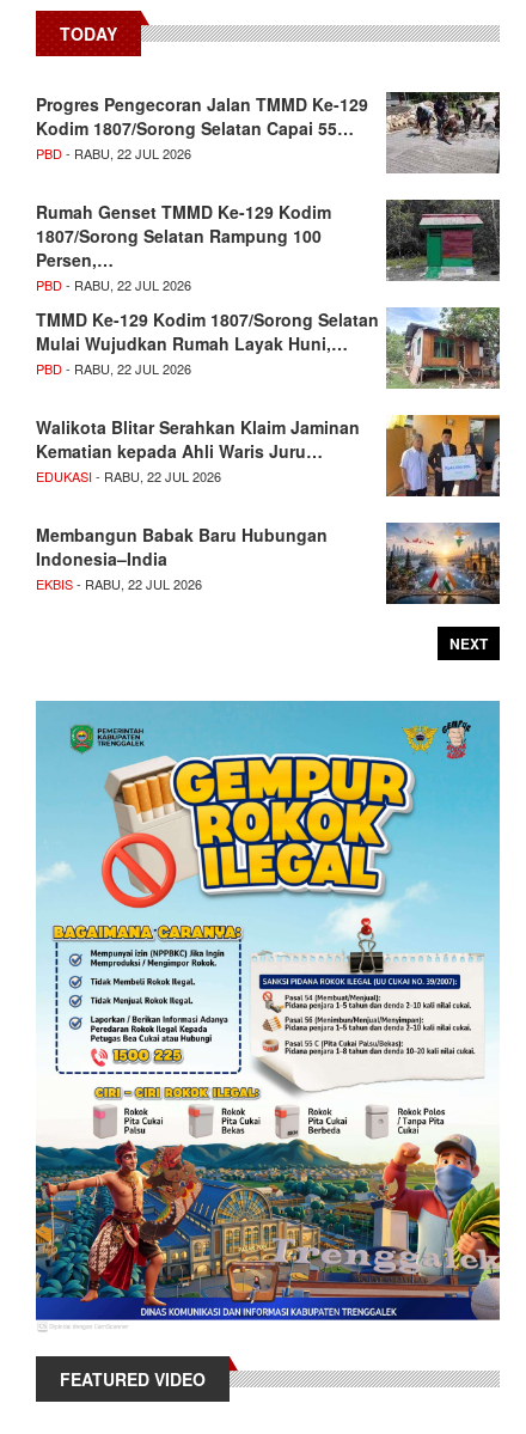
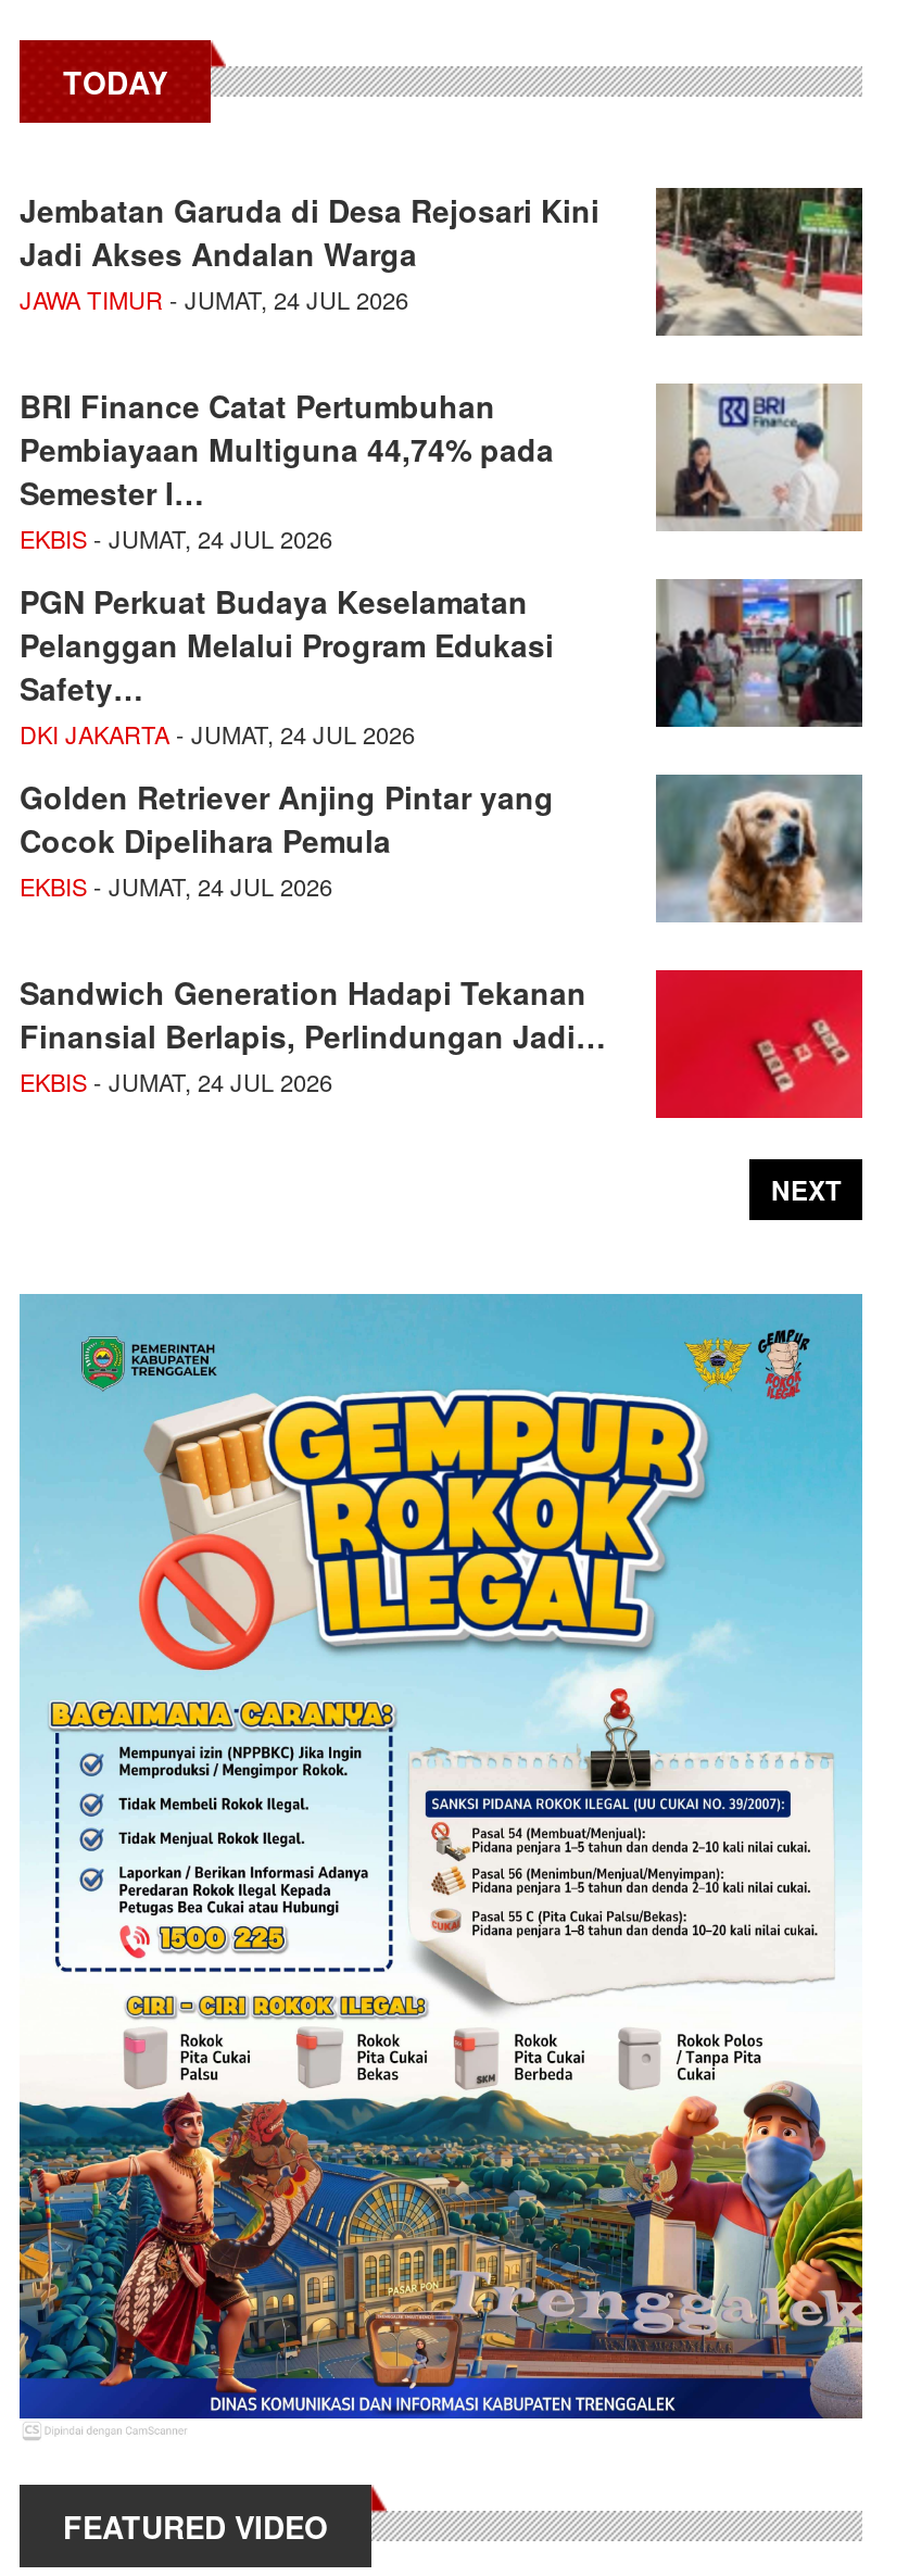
[36,92,501,173] [image] | Progres Pengecoran Jalan TMMD Ke-129 | Kodim 1807/Sorong Selatan Capai 55… | PBD - RABU, 22 JUL 2026 -> [20,186,864,336] [image] | Jembatan Garuda di Desa Rejosari Kini | Jadi Akses Andalan Warga | JAWA TIMUR - JUMAT, 24 JUL 2026
[36,199,331,294] Rumah Genset TMMD Ke-129 Kodim | 1807/Sorong Selatan Rampung 100 | Persen,… | PBD - RABU, 22 JUL 2026 -> [20,383,554,555] BRI Finance Catat Pertumbuhan | Pembiayaan Multiguna 44,74% pada | Semester I… | EKBIS - JUMAT, 24 JUL 2026
[386,199,501,281] [image] -> [656,384,862,531] [image]
[36,307,379,378] TMMD Ke-129 Kodim 1807/Sorong Selatan | Mulai Wujudkan Rumah Layak Huni,… | PBD - RABU, 22 JUL 2026 -> [20,578,554,750] PGN Perkuat Budaya Keselamatan | Pelanggan Melalui Program Edukasi | Safety… | DKI JAKARTA - JUMAT, 24 JUL 2026
[386,306,501,390] [image] -> [654,577,864,729] [image]
[36,415,360,485] Walikota Blitar Serahkan Klaim Jaminan | Kematian kepada Ahli Waris Juru… | EDUKASI - RABU, 22 JUL 2026 -> [20,774,554,902] Golden Retriever Anjing Pintar yang | Cocok Dipelihara Pemula | EKBIS - JUMAT, 24 JUL 2026
[385,414,501,498] [image] -> [654,772,862,925] [image]
[36,522,328,593] Membangun Babak Baru Hubungan | Indonesia–India | EKBIS - RABU, 22 JUL 2026 -> [20,970,606,1098] Sandwich Generation Hadapi Tekanan | Finansial Berlapis, Perlindungan Jadi… | EKBIS - JUMAT, 24 JUL 2026
[385,521,501,605] [image] -> [654,968,864,1120] [image]

